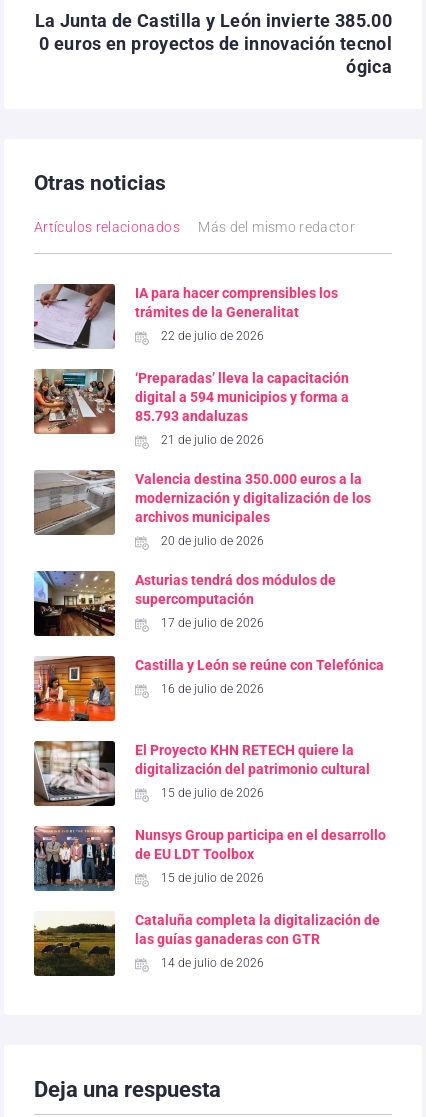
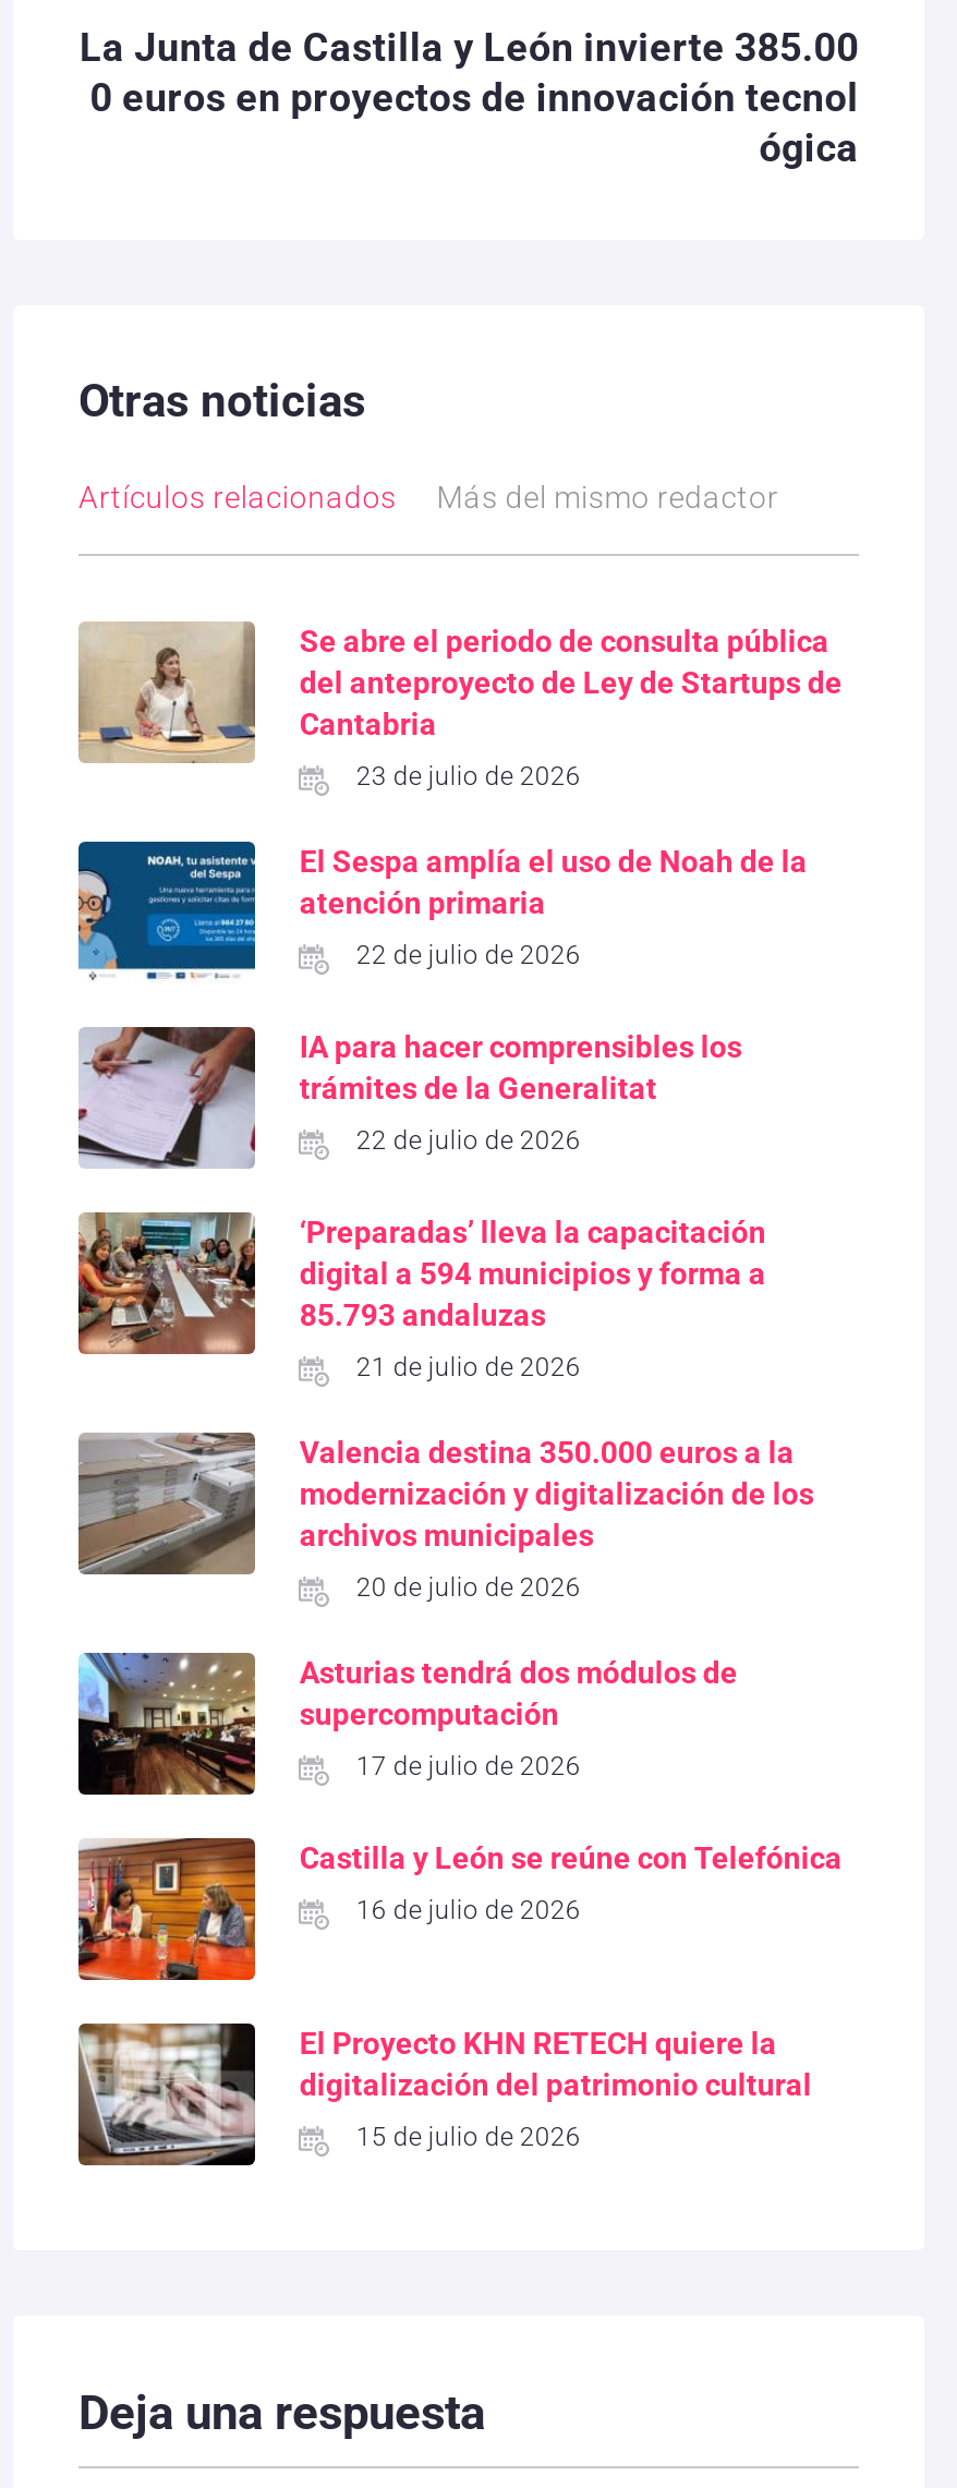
none -> [76,840,257,981] [image]
none -> [78,621,842,970] [image] | Se abre el periodo de consulta pública | del anteproyecto de Ley de Startups de | Cantabria | 23 de julio de 2026 | El Sespa amplía el uso de Noah de la | atención primaria | 22 de julio de 2026
moved [32,283,384,800] -> [74,1025,842,2153]: [image] | IA para hacer comprensibles los | trámites de la Generalitat | ... | digitalización del patrimonio cultural | 15 de julio de 2026
[33,825,386,970] [image] | Nunsys Group participa en el desarrollo | de EU LDT Toolbox | 15 de julio de 2026 | Cataluña completa la digitalización de | las guías ganaderas con GTR | 14 de julio de 2026 -> none
[34,919,116,977] [image] -> none

